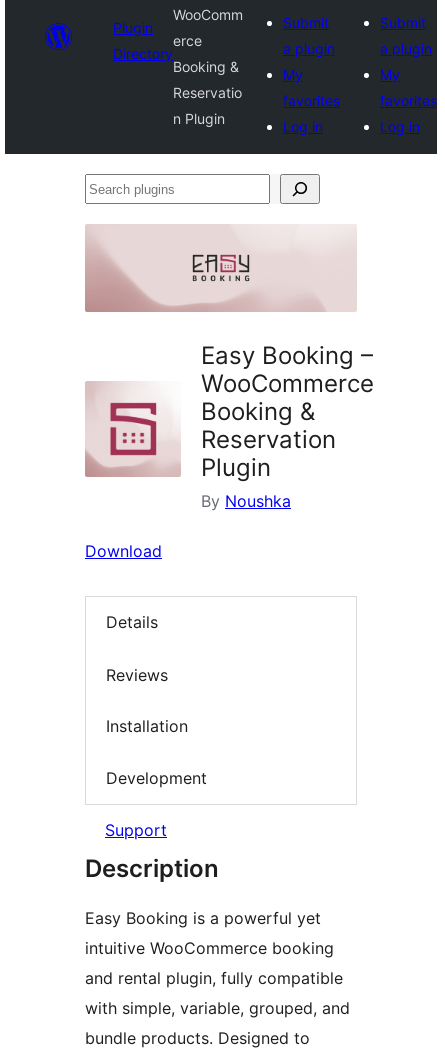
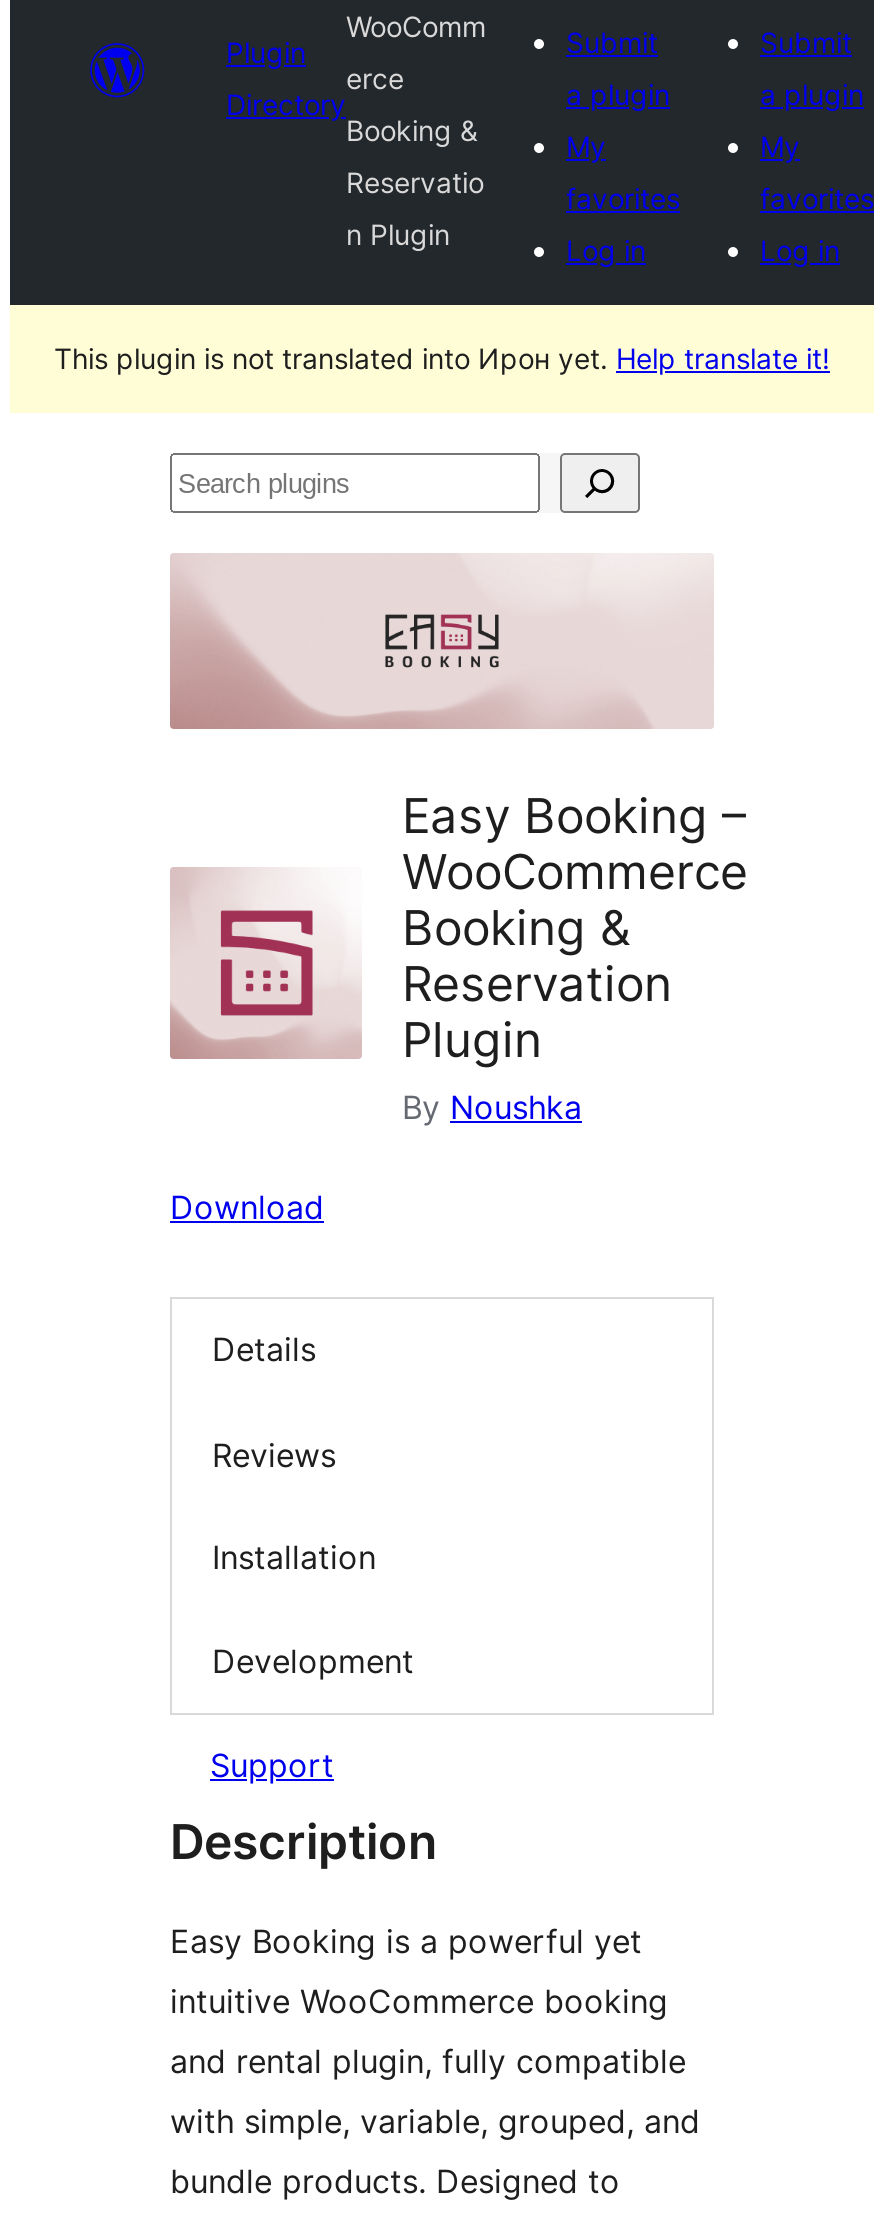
none -> [54,341,830,375] This plugin is not translated into Ирон yet. Help translate it!

